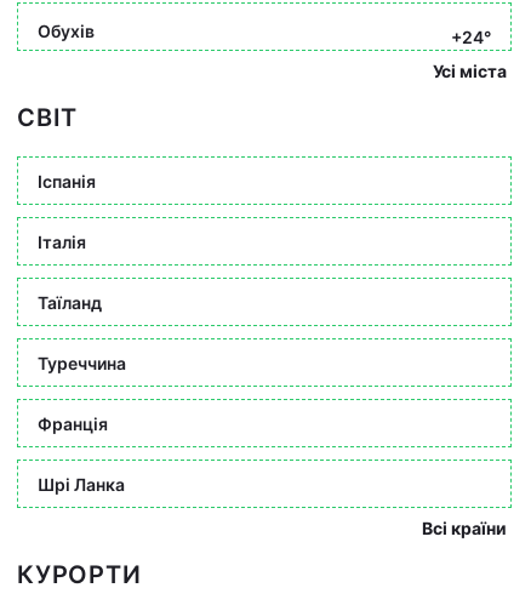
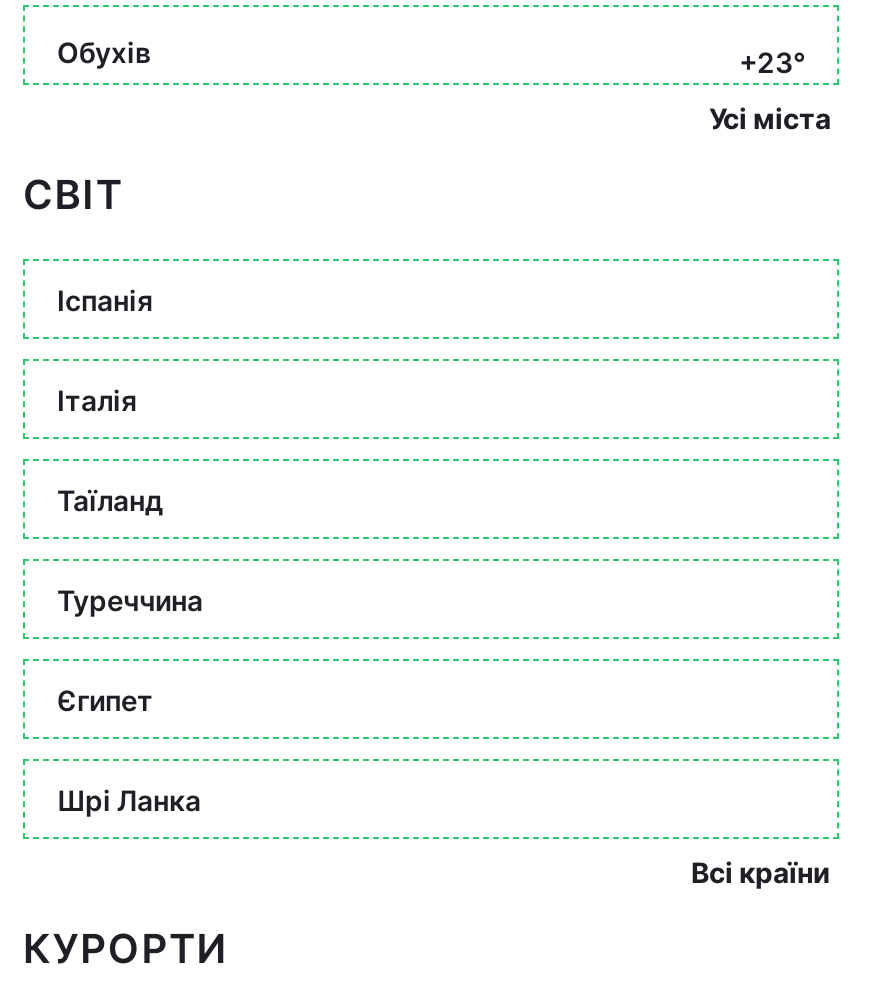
[451,27,491,47] +24° -> [739,45,805,79] +23°
[38,413,108,433] Франція -> [57,682,153,716] Єгипет

